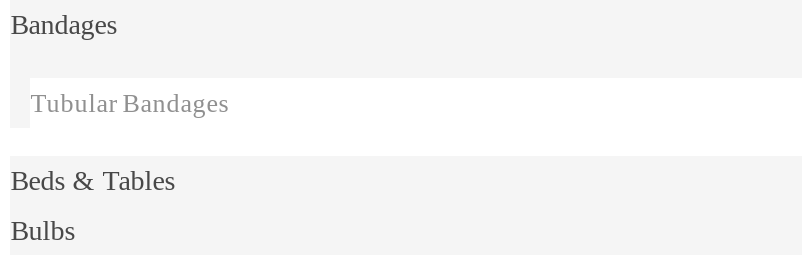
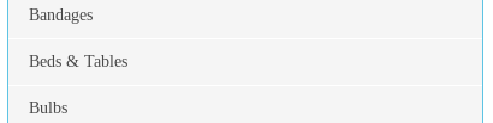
[30,88,228,118] Tubular Bandages -> none

